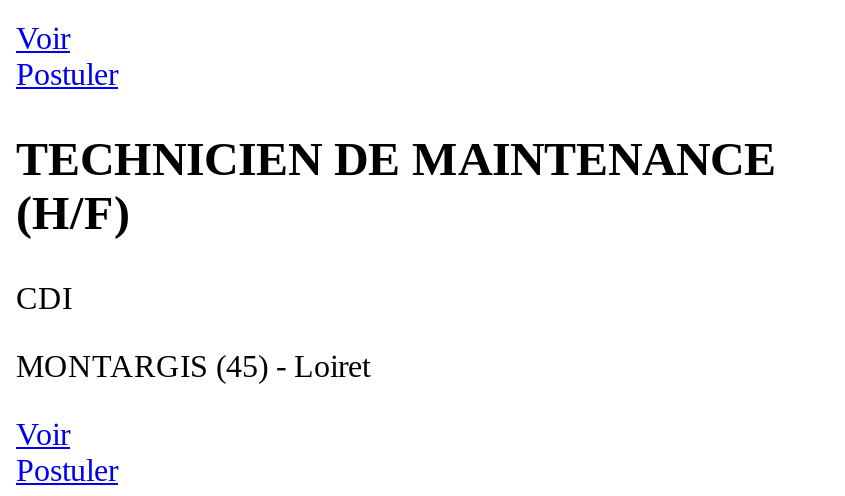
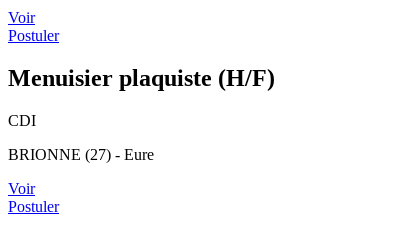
[16,133,776,239] TECHNICIEN DE MAINTENANCE | (H/F) -> [8,65,275,91] Menuisier plaquiste (H/F)
[16,349,370,383] MONTARGIS (45) - Loiret -> [8,146,154,163] BRIONNE (27) - Eure

